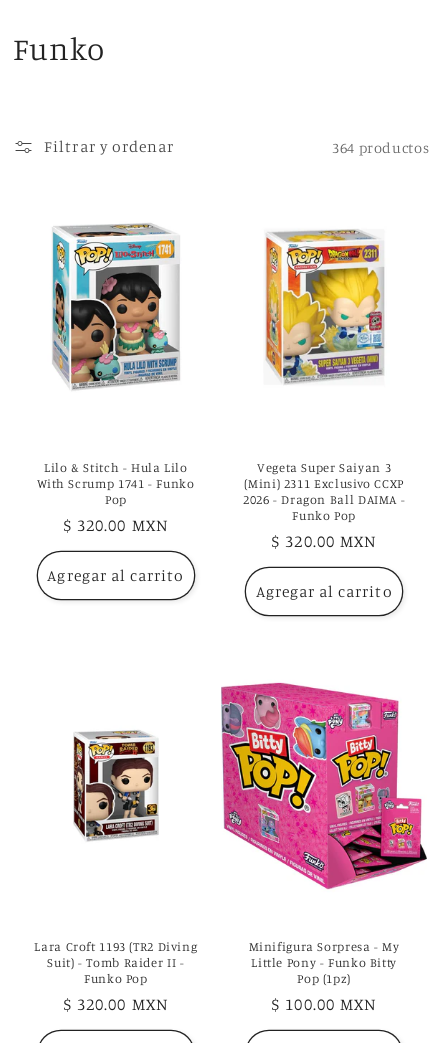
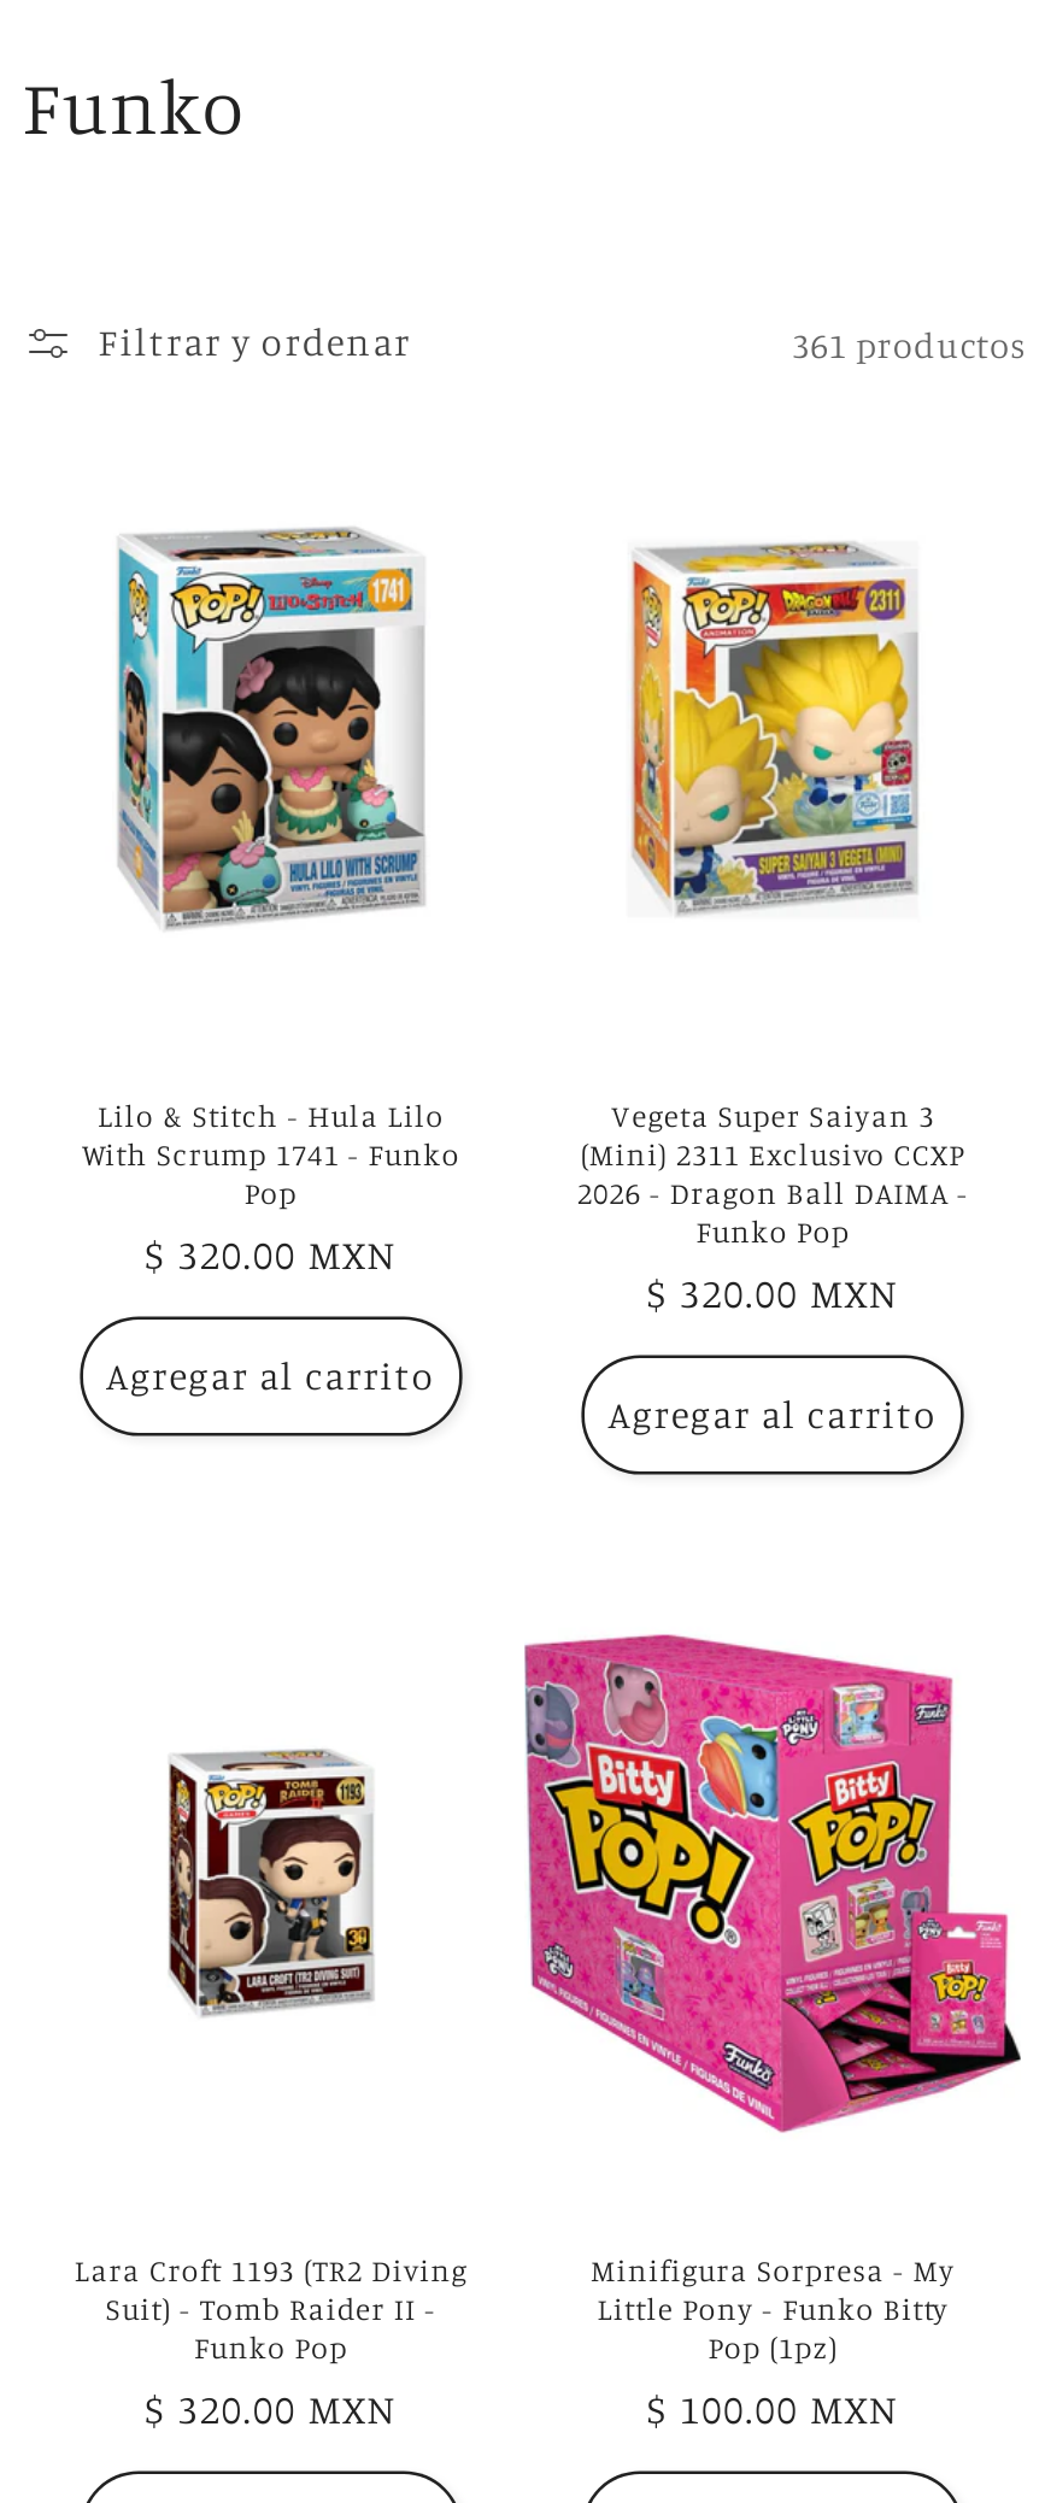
[332,139,429,156] 364 productos -> [792,323,1026,364] 361 productos

